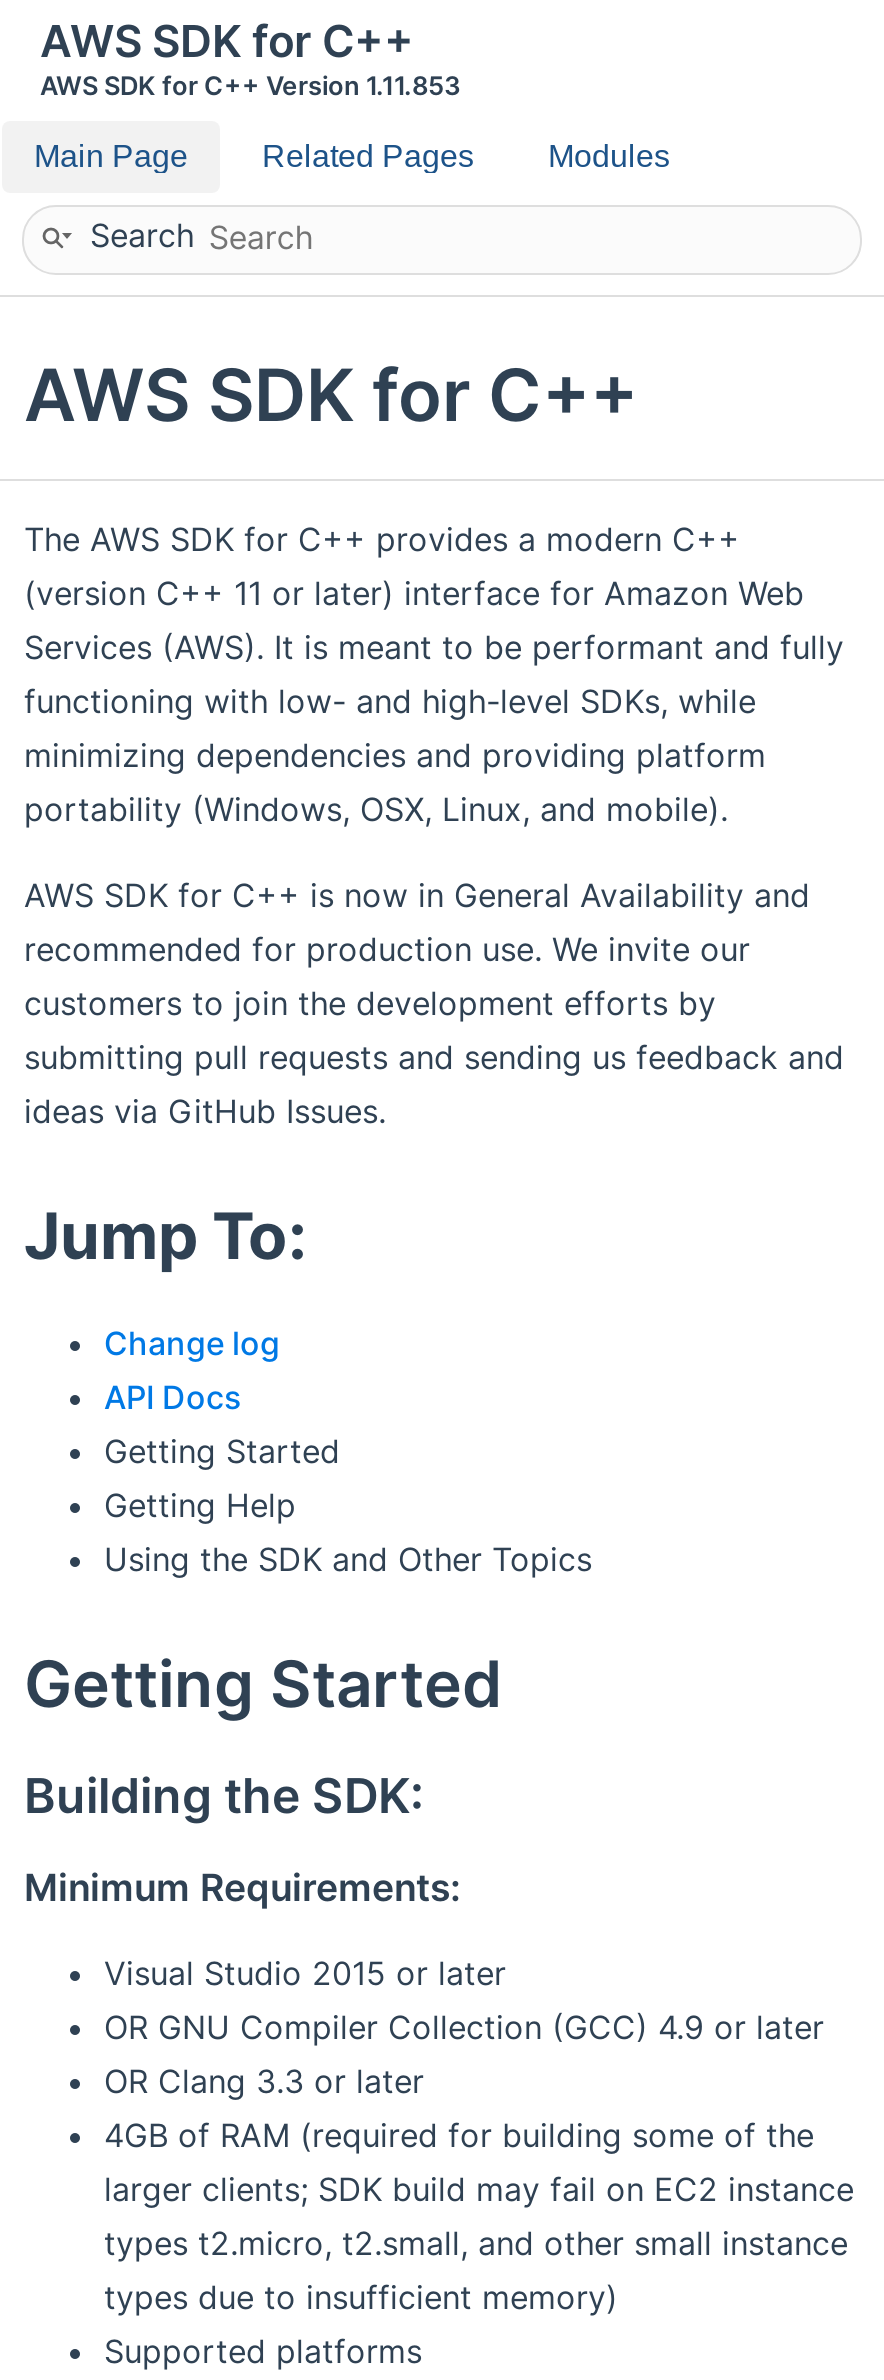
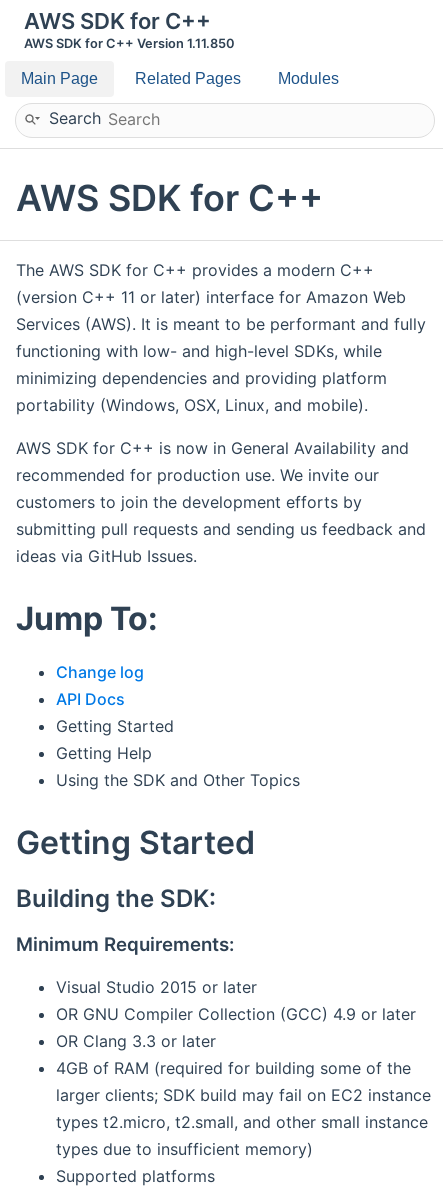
[40,71,460,101] AWS SDK for C++ Version 1.11.853 -> [24,36,235,51] AWS SDK for C++ Version 1.11.850

